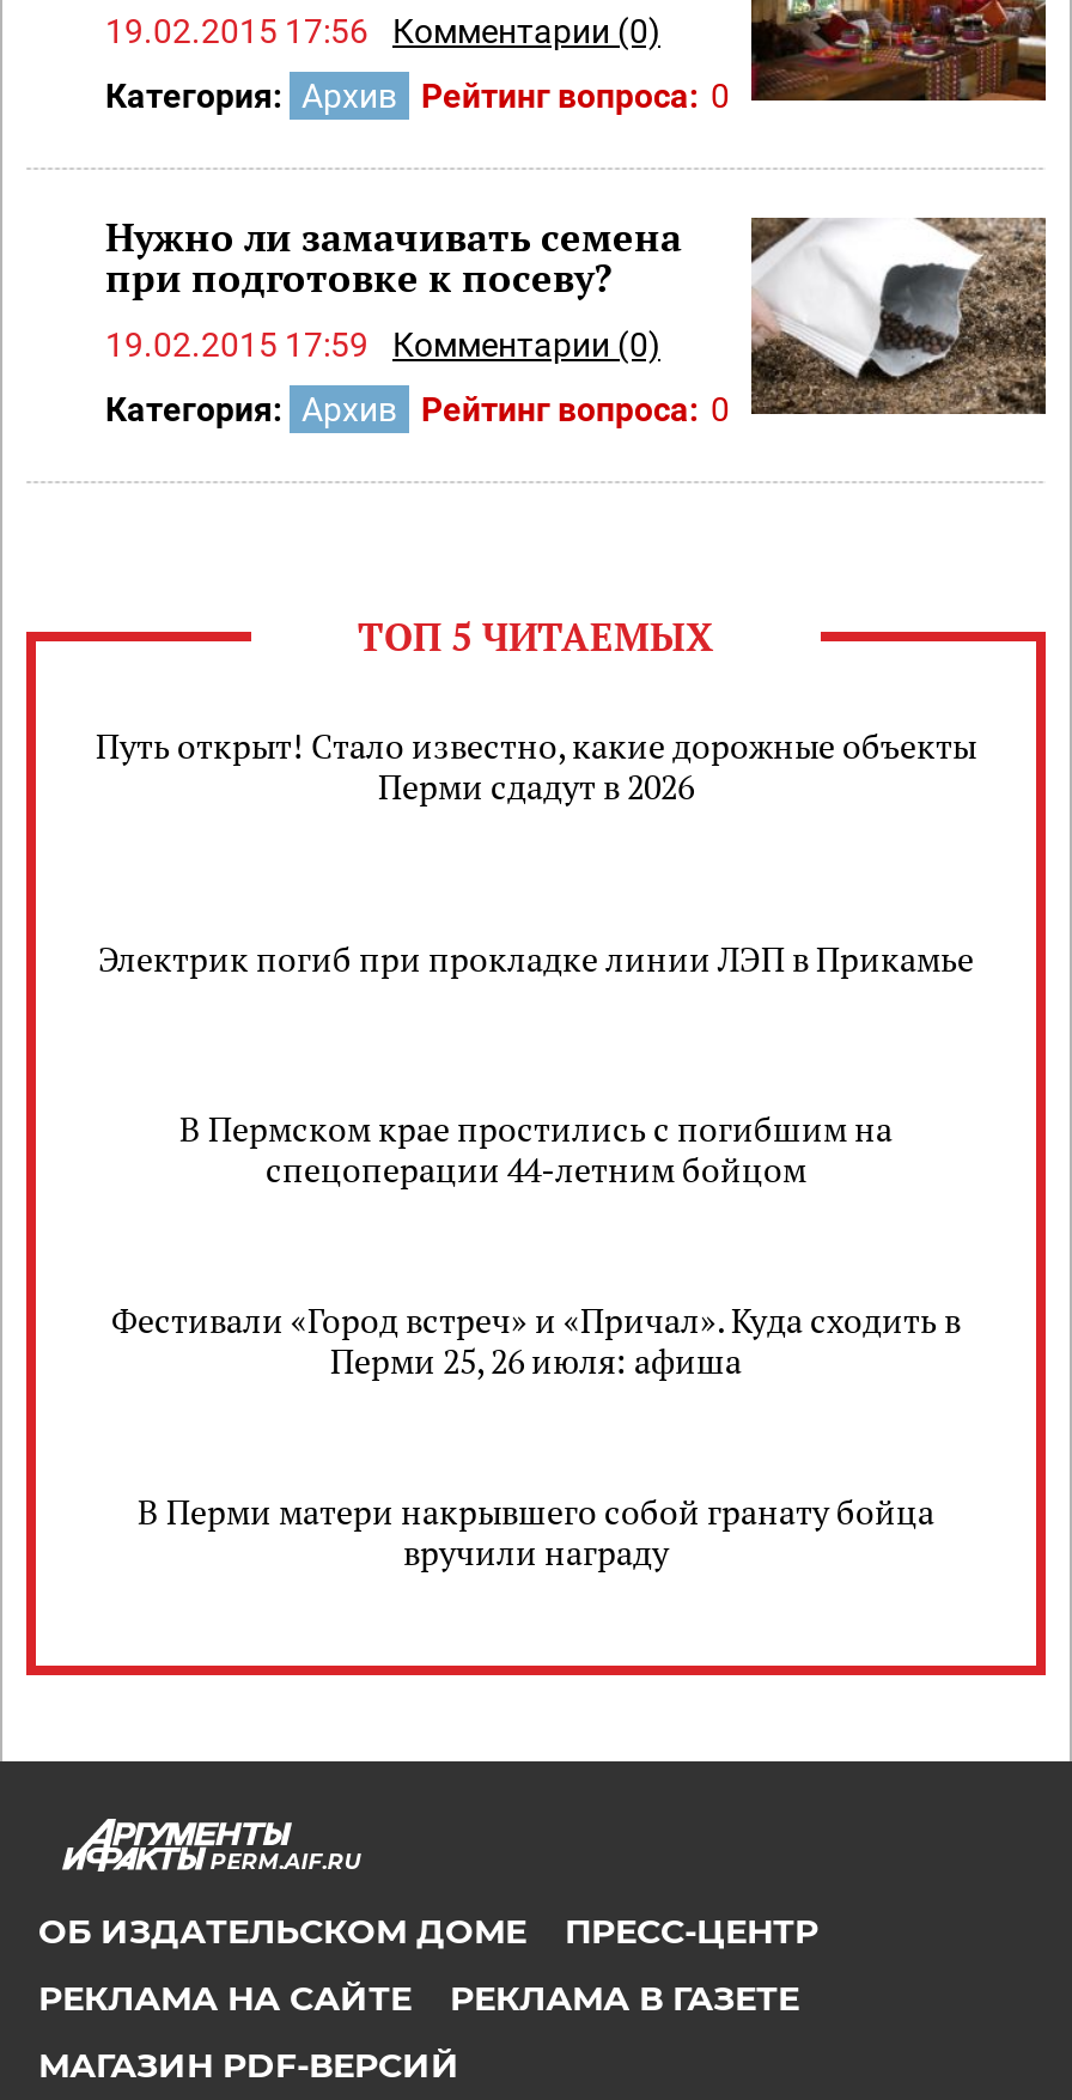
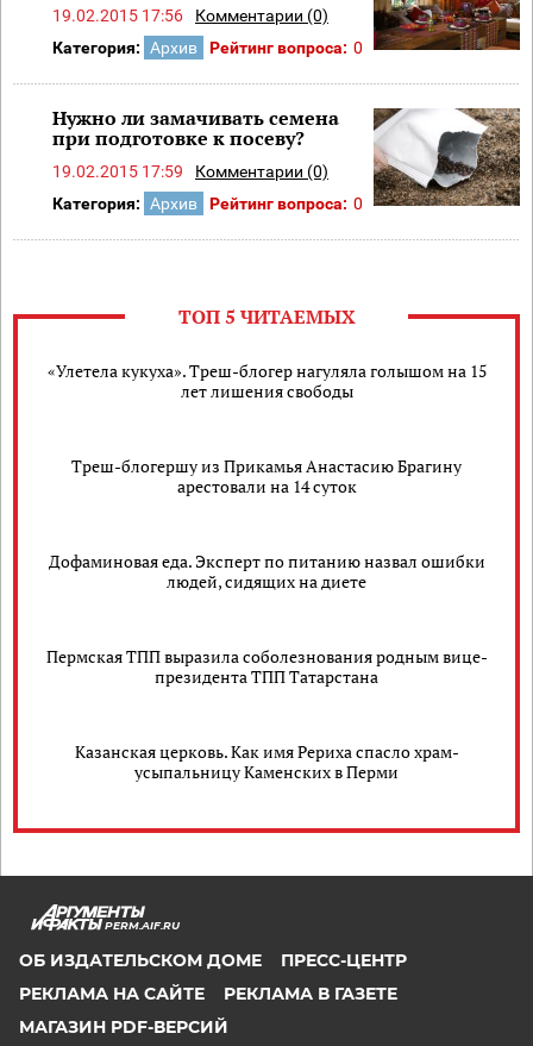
[96,723,976,809] Путь открыт! Стало известно, какие дорожные объекты | Перми сдадут в 2026 -> [47,359,486,402] «Улетела кукуха». Треш-блогер нагуляла голышом на 15 | лет лишения свободы
[98,935,974,980] Электрик погиб при прокладке линии ЛЭП в Прикамье -> [71,455,462,498] Треш-блогершу из Прикамья Анастасию Брагину | арестовали на 14 суток
[179,1106,893,1192] В Пермском крае простились с погибшим на | спецоперации 44-летним бойцом -> [48,550,485,593] Дофаминовая еда. Эксперт по питанию назвал ошибки | людей, сидящих на диете
[111,1297,961,1383] Фестивали «Город встреч» и «Причал». Куда сходить в | Перми 25, 26 июля: афиша -> [46,645,487,688] Пермская ТПП выразила соболезнования родным вице- | президента ТПП Татарстана
[138,1489,934,1575] В Перми матери накрывшего собой гранату бойца | вручили награду -> [74,740,459,783] Казанская церковь. Как имя Рериха спасло храм- | усыпальницу Каменских в Перми

